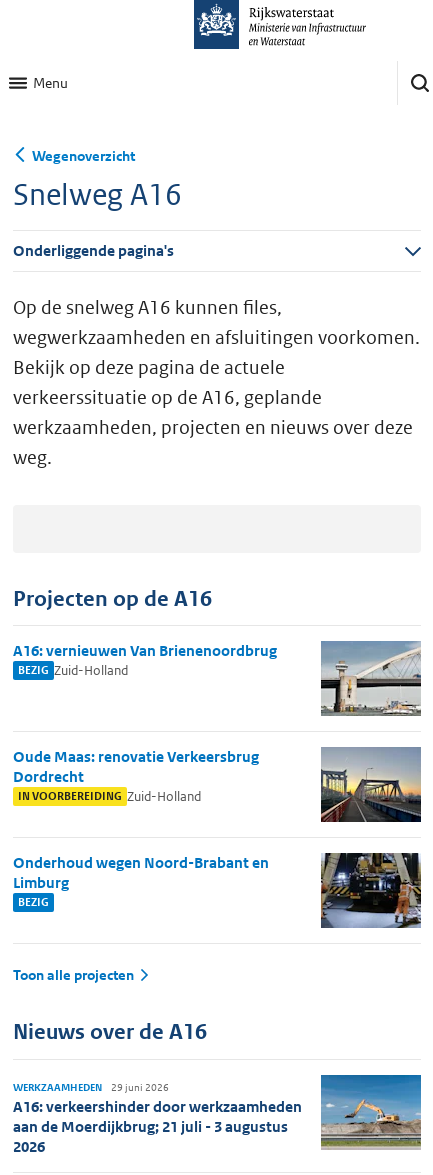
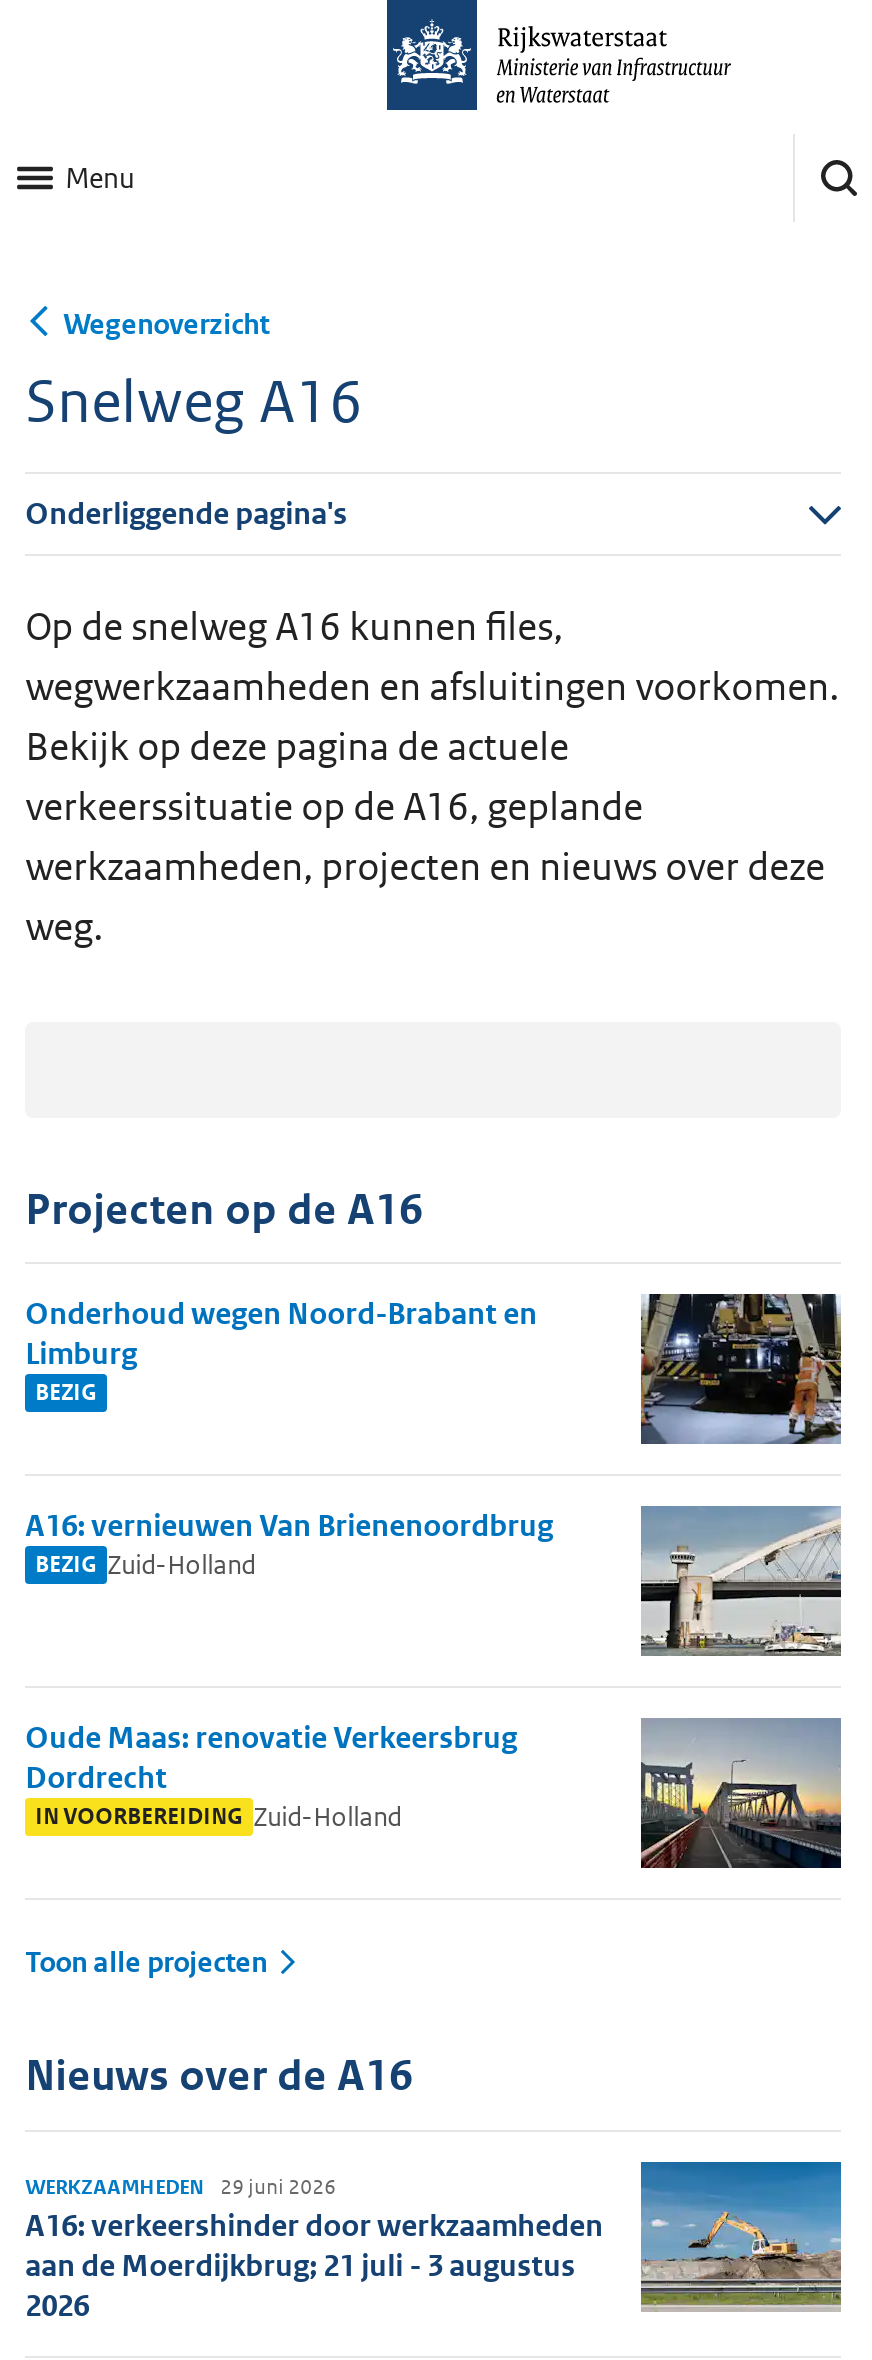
moved [13,641,277,805] -> [25,1506,553,1834]: A16: vernieuwen Van Brienenoordbrug | BEZIG Zuid-Holland | Oude Maas: renovatie Verkeersbrug | Dordrecht | IN VOORBEREIDING Zuid-Holland
moved [13,853,269,910] -> [25,1294,537,1408]: Onderhoud wegen Noord-Brabant en | Limburg | BEZIG

